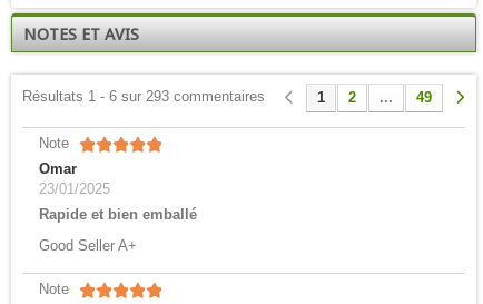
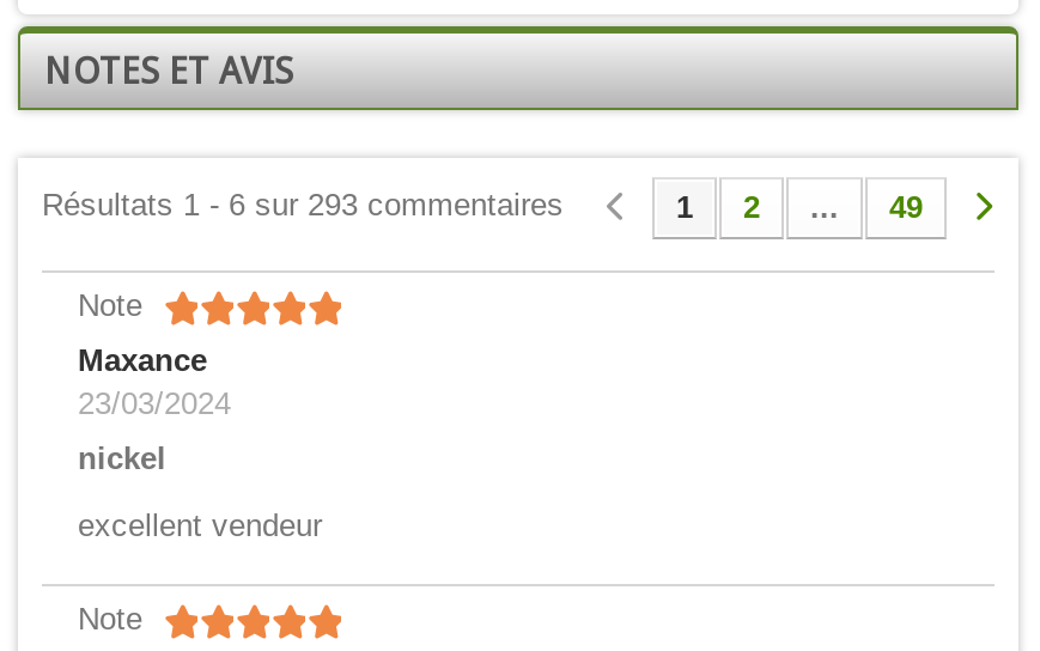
[39,161,110,197] Omar | 23/01/2025 -> [78,343,231,422] Maxance | 23/03/2024
[39,206,197,223] Rapide et bien emballé -> [78,441,166,477] nickel
[39,237,137,254] Good Seller A+ -> [78,508,322,544] excellent vendeur

